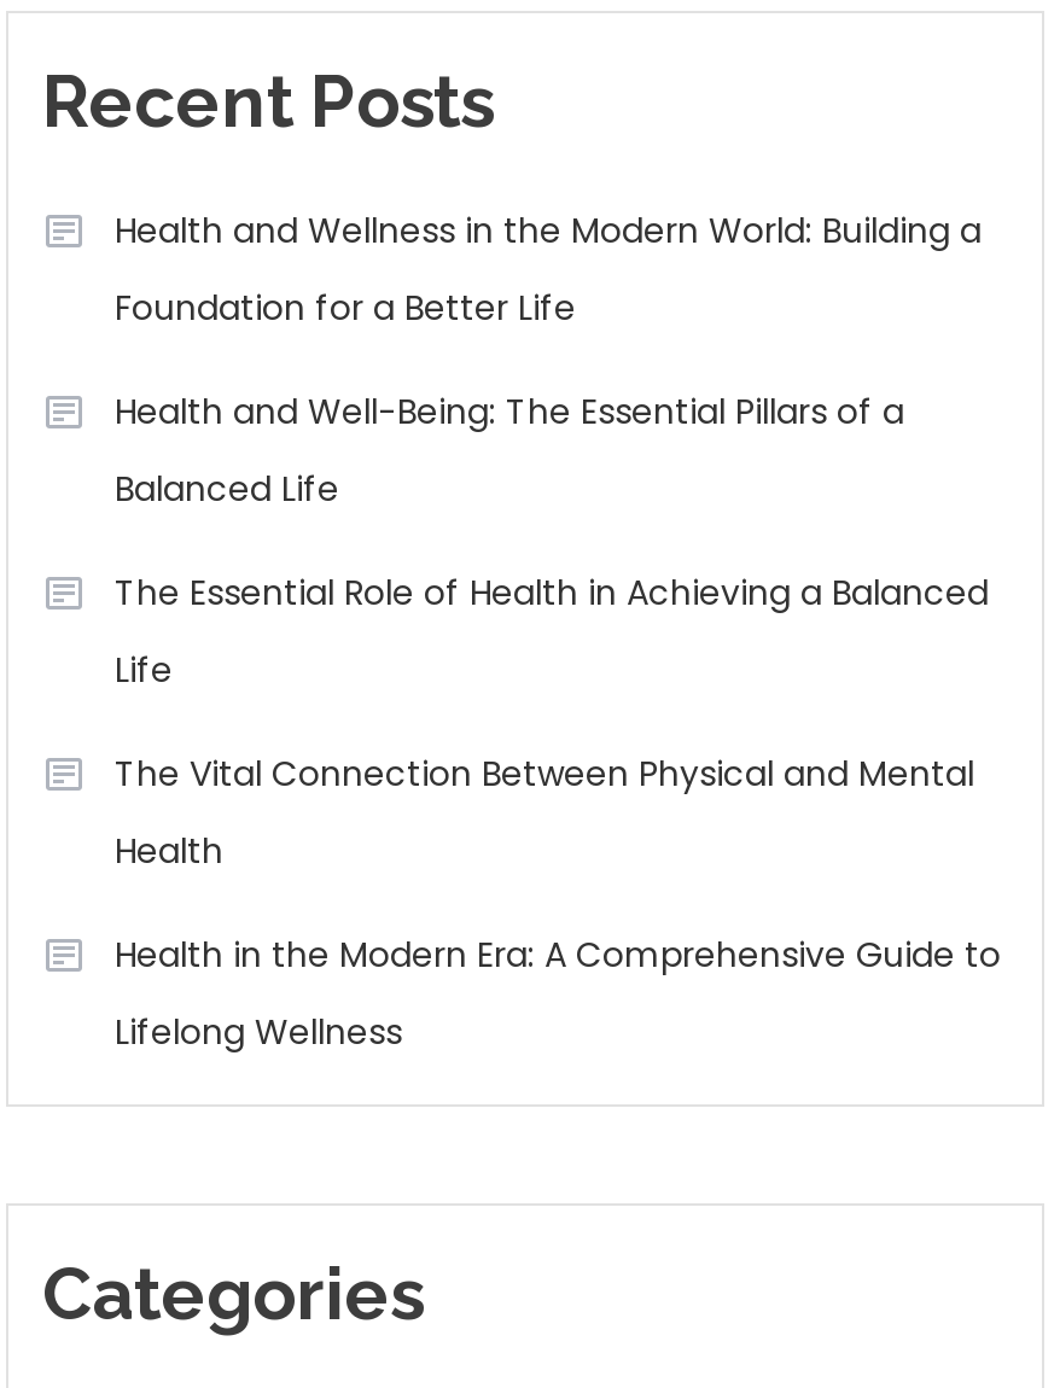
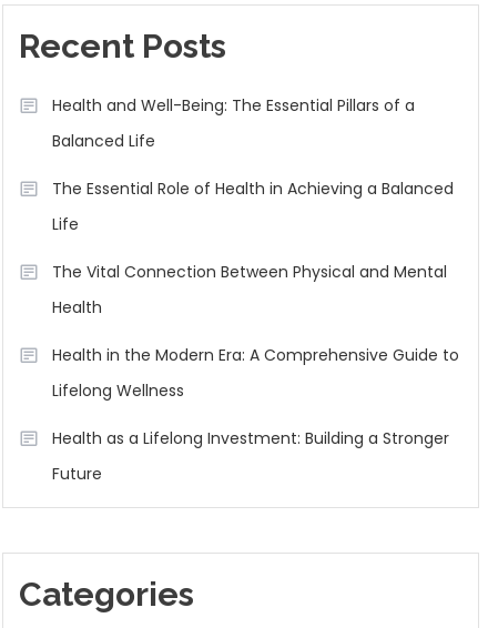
[115,206,982,332] Health and Wellness in the Modern World: Building a | Foundation for a Better Life -> none
moved [115,387,1001,1056] -> [52,94,459,402]: Health and Well-Being: The Essential Pillars of a | Balanced Life | The Essential Role of Health in Achieving a Balanced | Life | The Vital Connection Between Physical and Mental | Health | Health in the Modern Era: A Comprehensive Guide to | Lifelong Wellness
none -> [52,427,449,485] Health as a Lifelong Investment: Building a Stronger | Future

